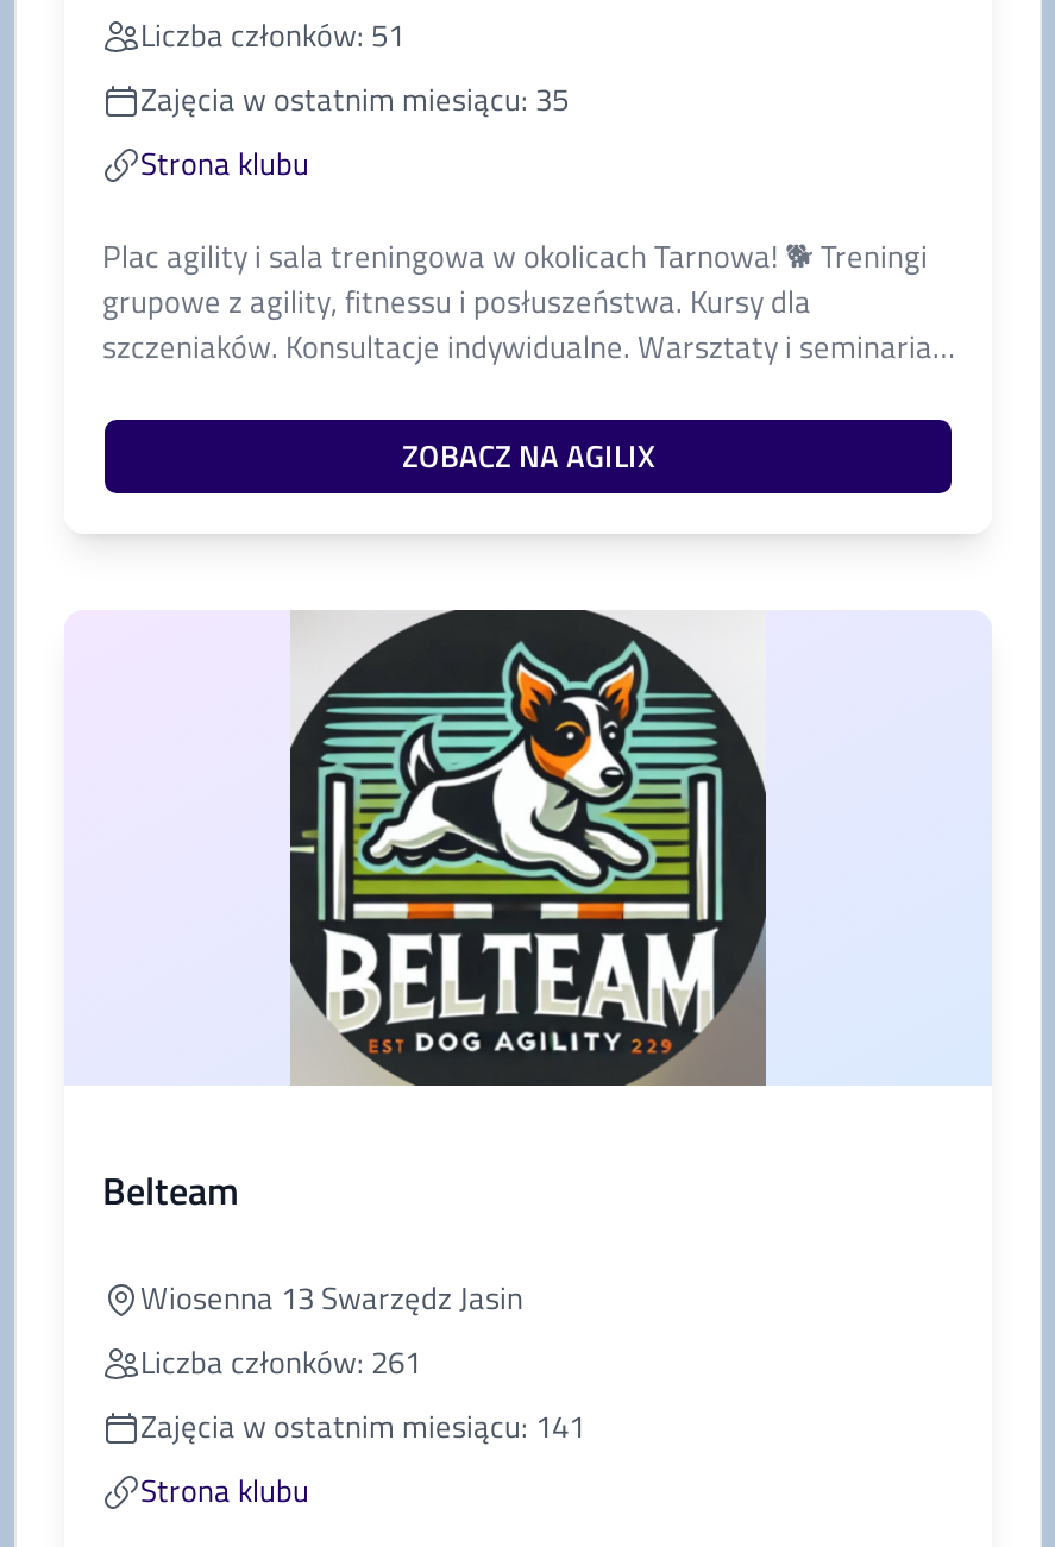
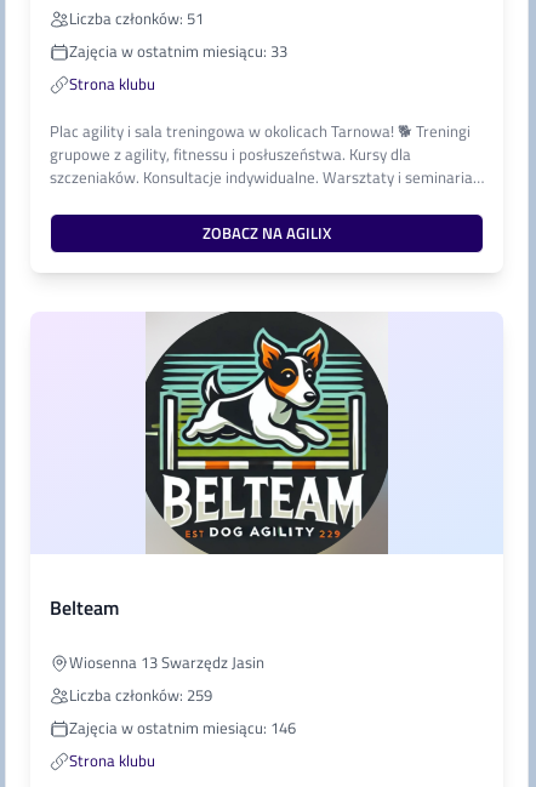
[140,75,569,122] Zajęcia w ostatnim miesiącu: 35 -> [69,39,287,63] Zajęcia w ostatnim miesiącu: 33
[140,1338,421,1385] Liczba członków: 261 -> [69,683,212,707] Liczba członków: 259
[140,1402,585,1449] Zajęcia w ostatnim miesiącu: 141 -> [69,715,296,740] Zajęcia w ostatnim miesiącu: 146

